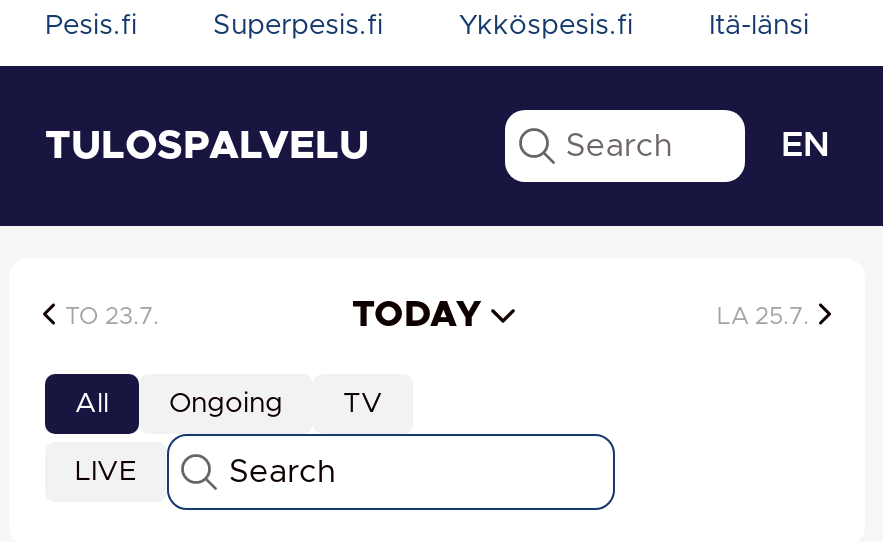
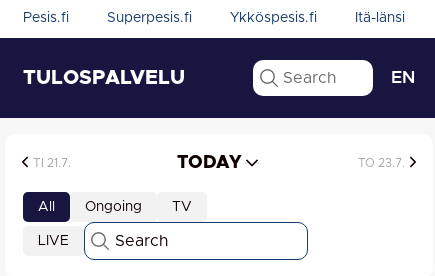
[65,304,159,328] TO 23.7. -> [33,157,71,169] TI 21.7.
[717,304,809,328] LA 25.7. -> [358,157,405,169] TO 23.7.

